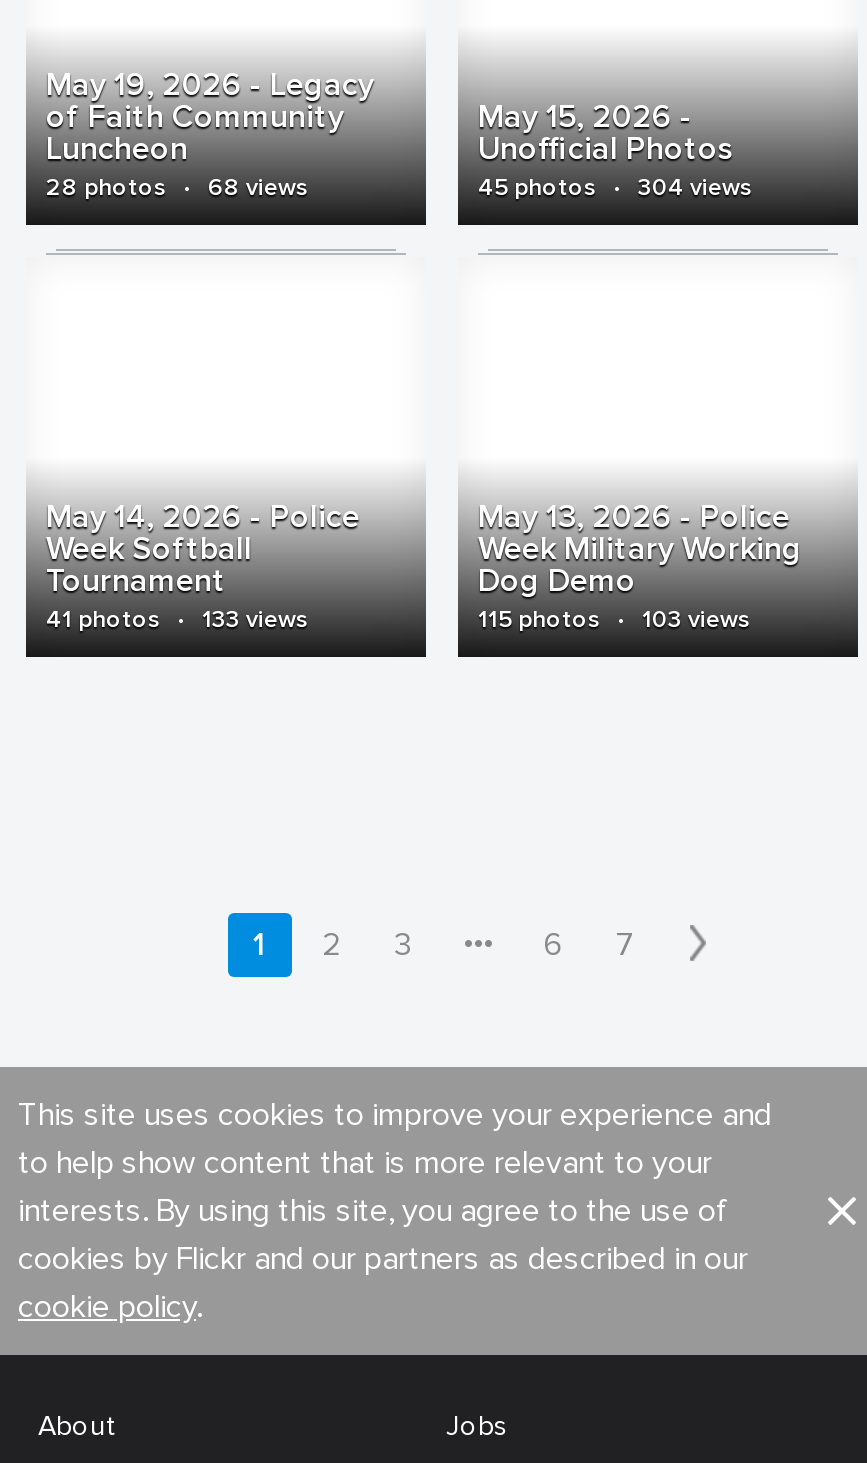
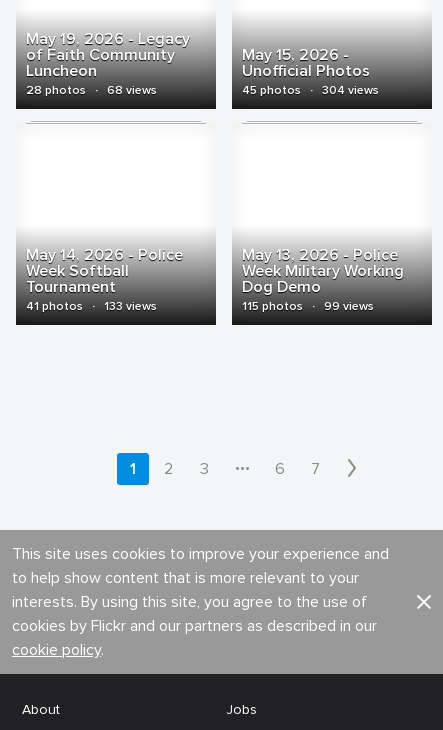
[478,605,750,635] 115 photos · 103 views -> [242,299,374,314] 115 photos · 99 views

